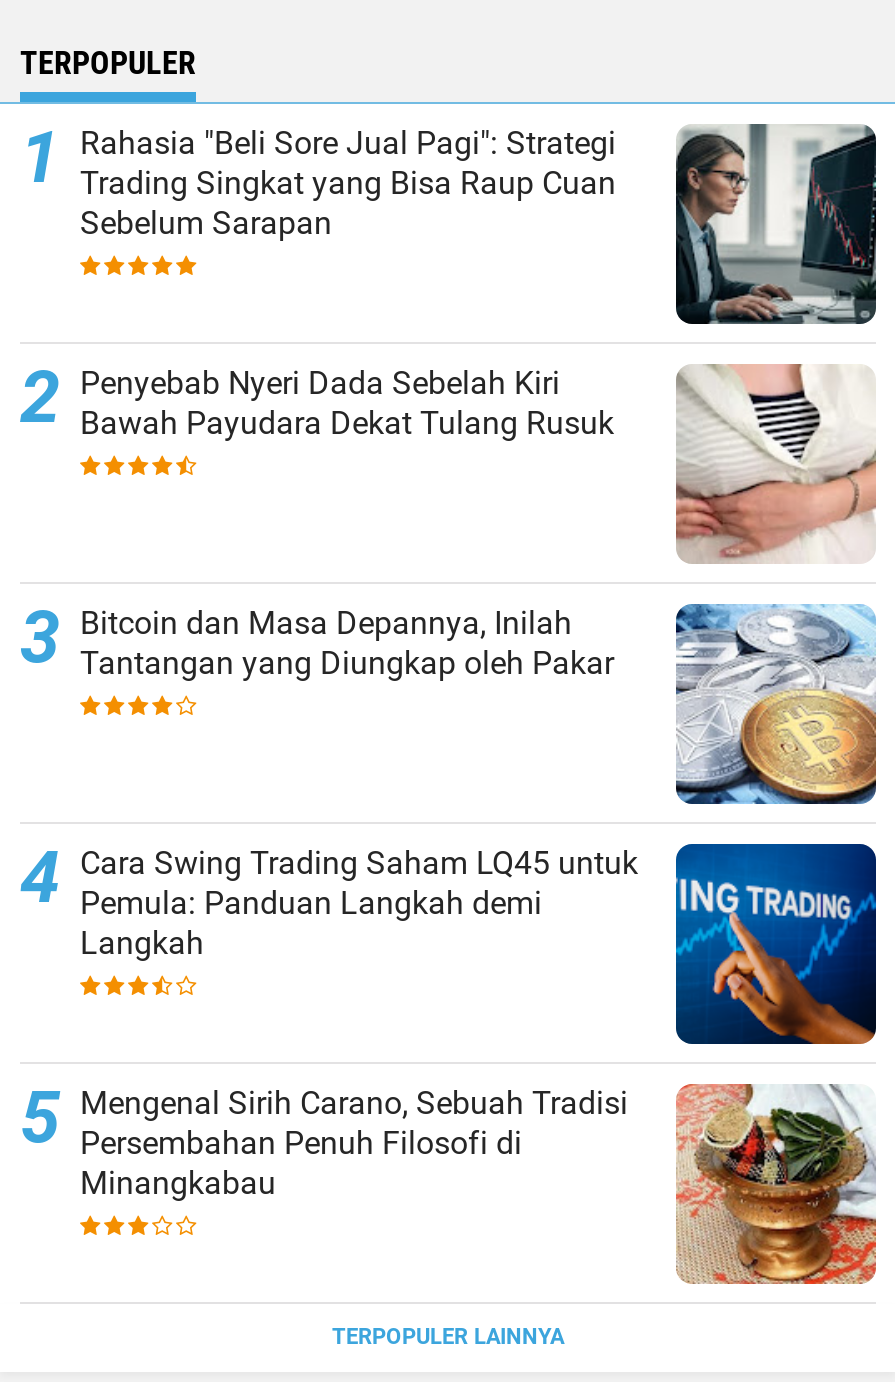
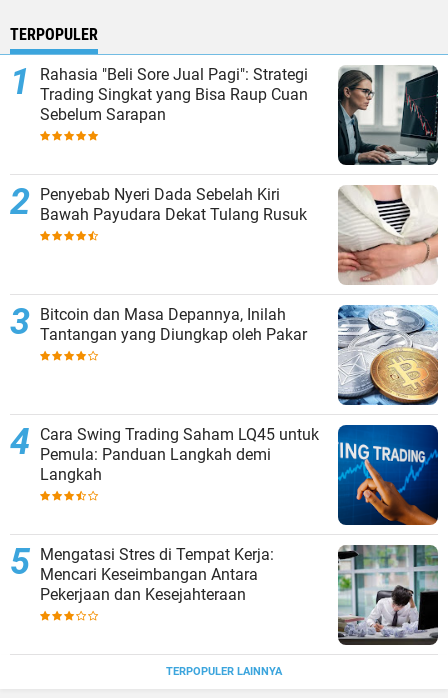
[80,1084,628,1202] Mengenal Sirih Carano, Sebuah Tradisi | Persembahan Penuh Filosofi di | Minangkabau -> [40,545,274,604] Mengatasi Stres di Tempat Kerja: | Mencari Keseimbangan Antara | Pekerjaan dan Kesejahteraan
[676,1082,878,1286] [image] -> [337,544,439,646] [image]

